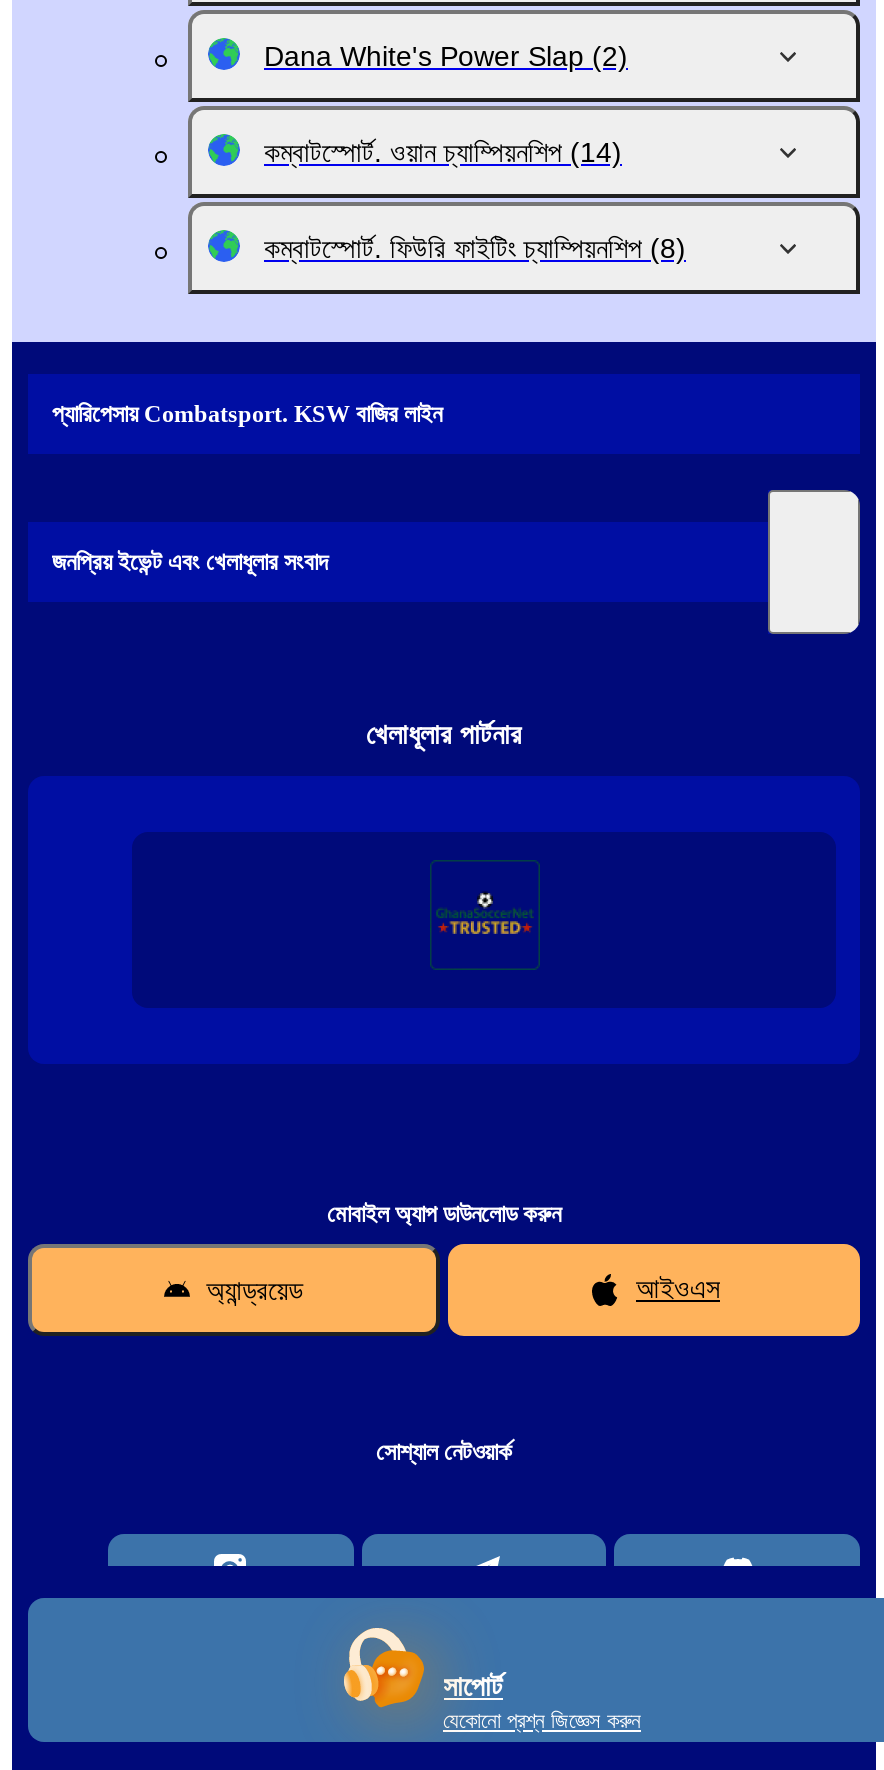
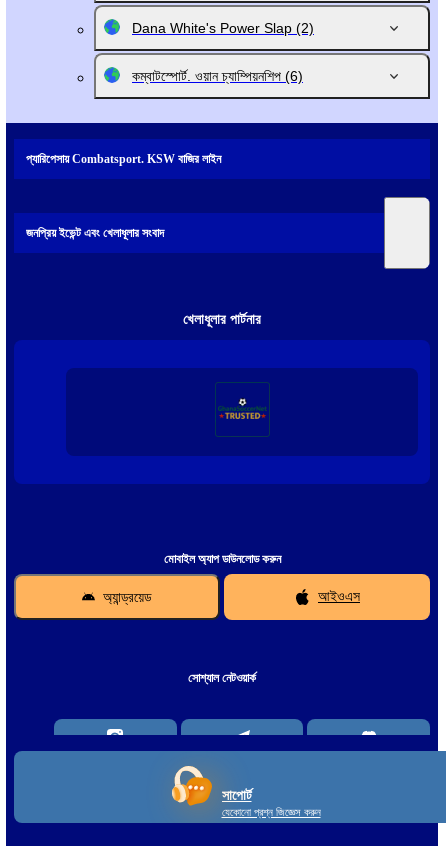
[264,136,686,264] কম্বাটস্পোর্ট. ওয়ান চ্যাম্পিয়নশিপ (14) | কম্বাটস্পোর্ট. ফিউরি ফাইটিং চ্যাম্পিয়নশিপ (8) -> [132,68,303,84] কম্বাটস্পোর্ট. ওয়ান চ্যাম্পিয়নশিপ (6)

